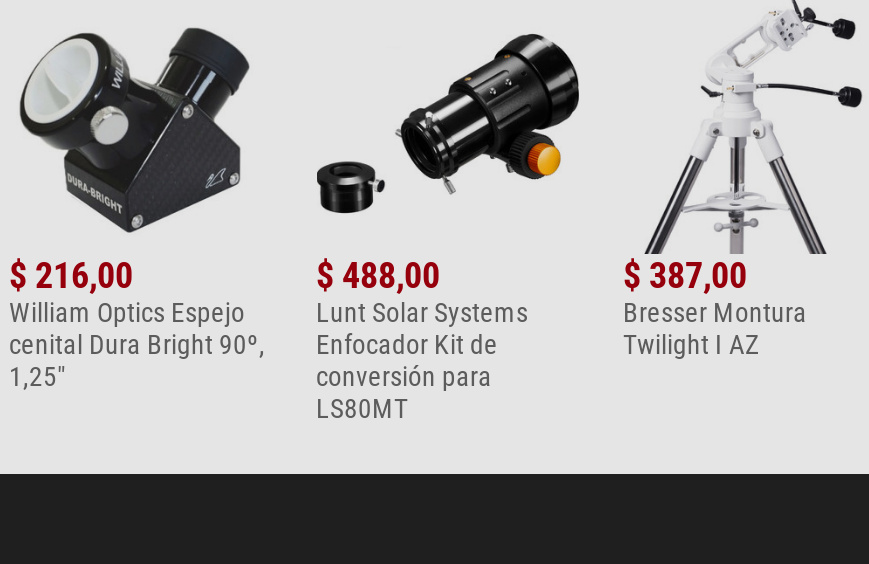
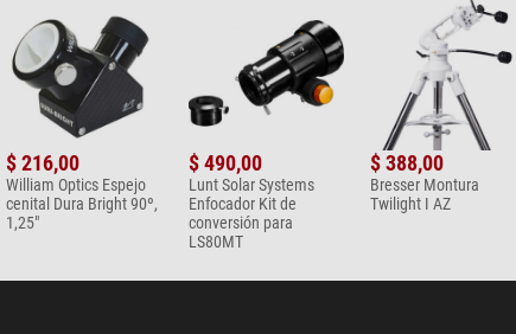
[316,254,440,296] $ 488,00 -> [188,150,262,175] $ 490,00
[623,254,747,296] $ 387,00 -> [370,150,444,175] $ 388,00

